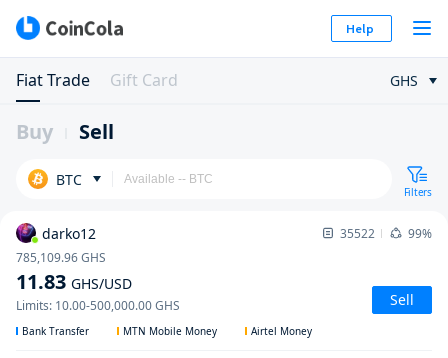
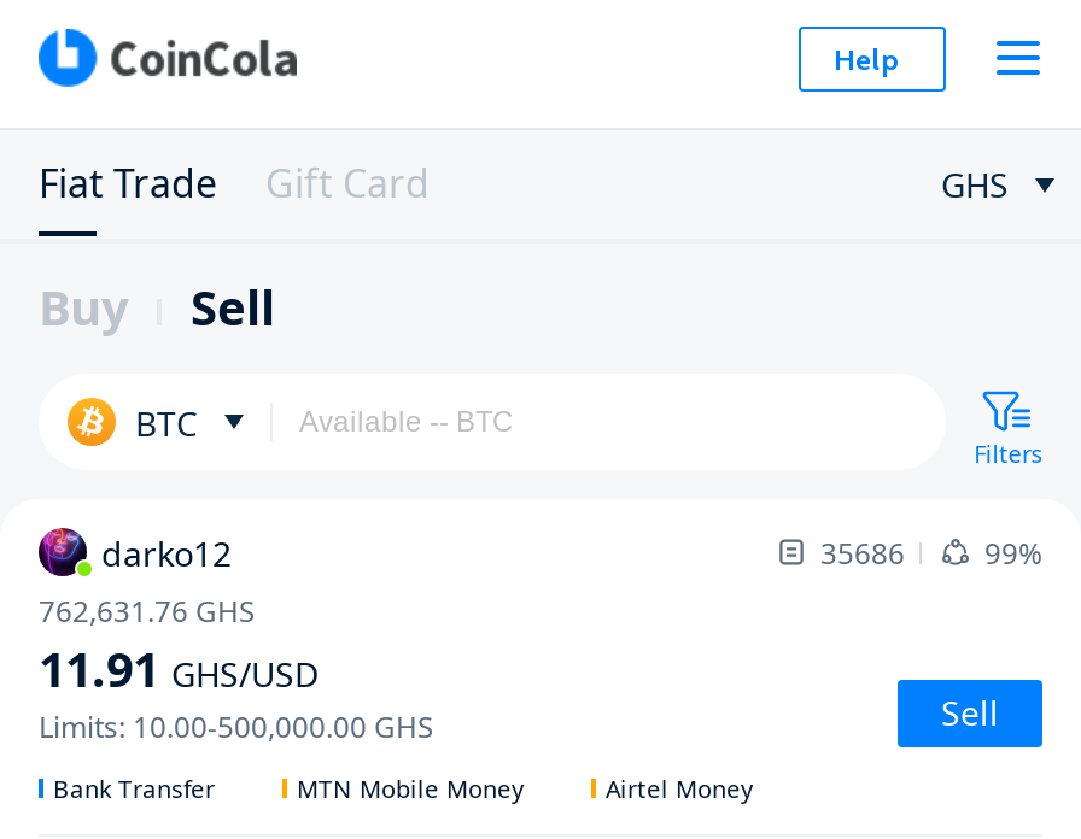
[340,224,432,241] 35522 99% -> [820,532,1042,573] 35686 99%
[16,249,106,266] 785,109.96 GHS -> [39,591,256,632] 762,631.76 GHS
[16,268,132,295] 11.83 GHS/USD -> [39,636,319,702] 11.91 GHS/USD

